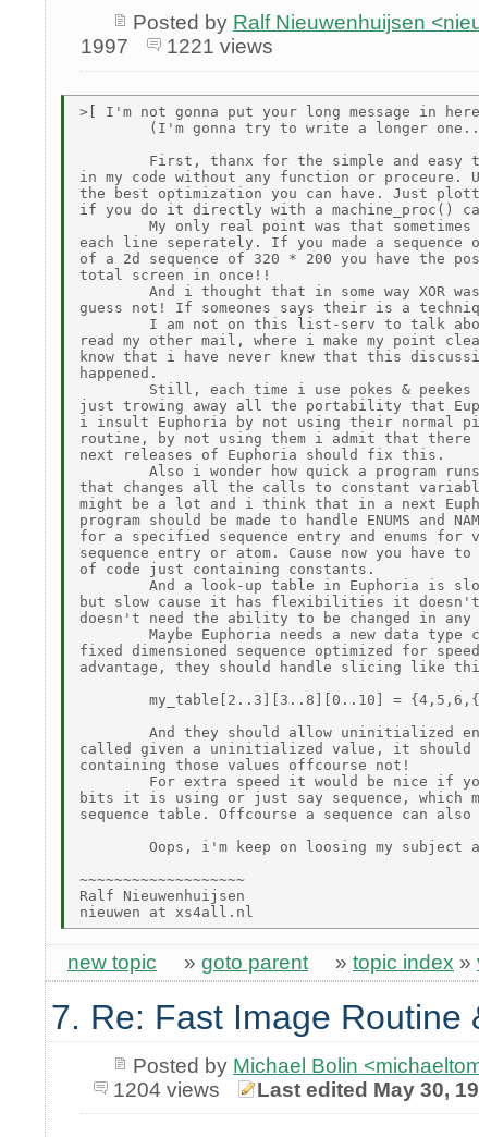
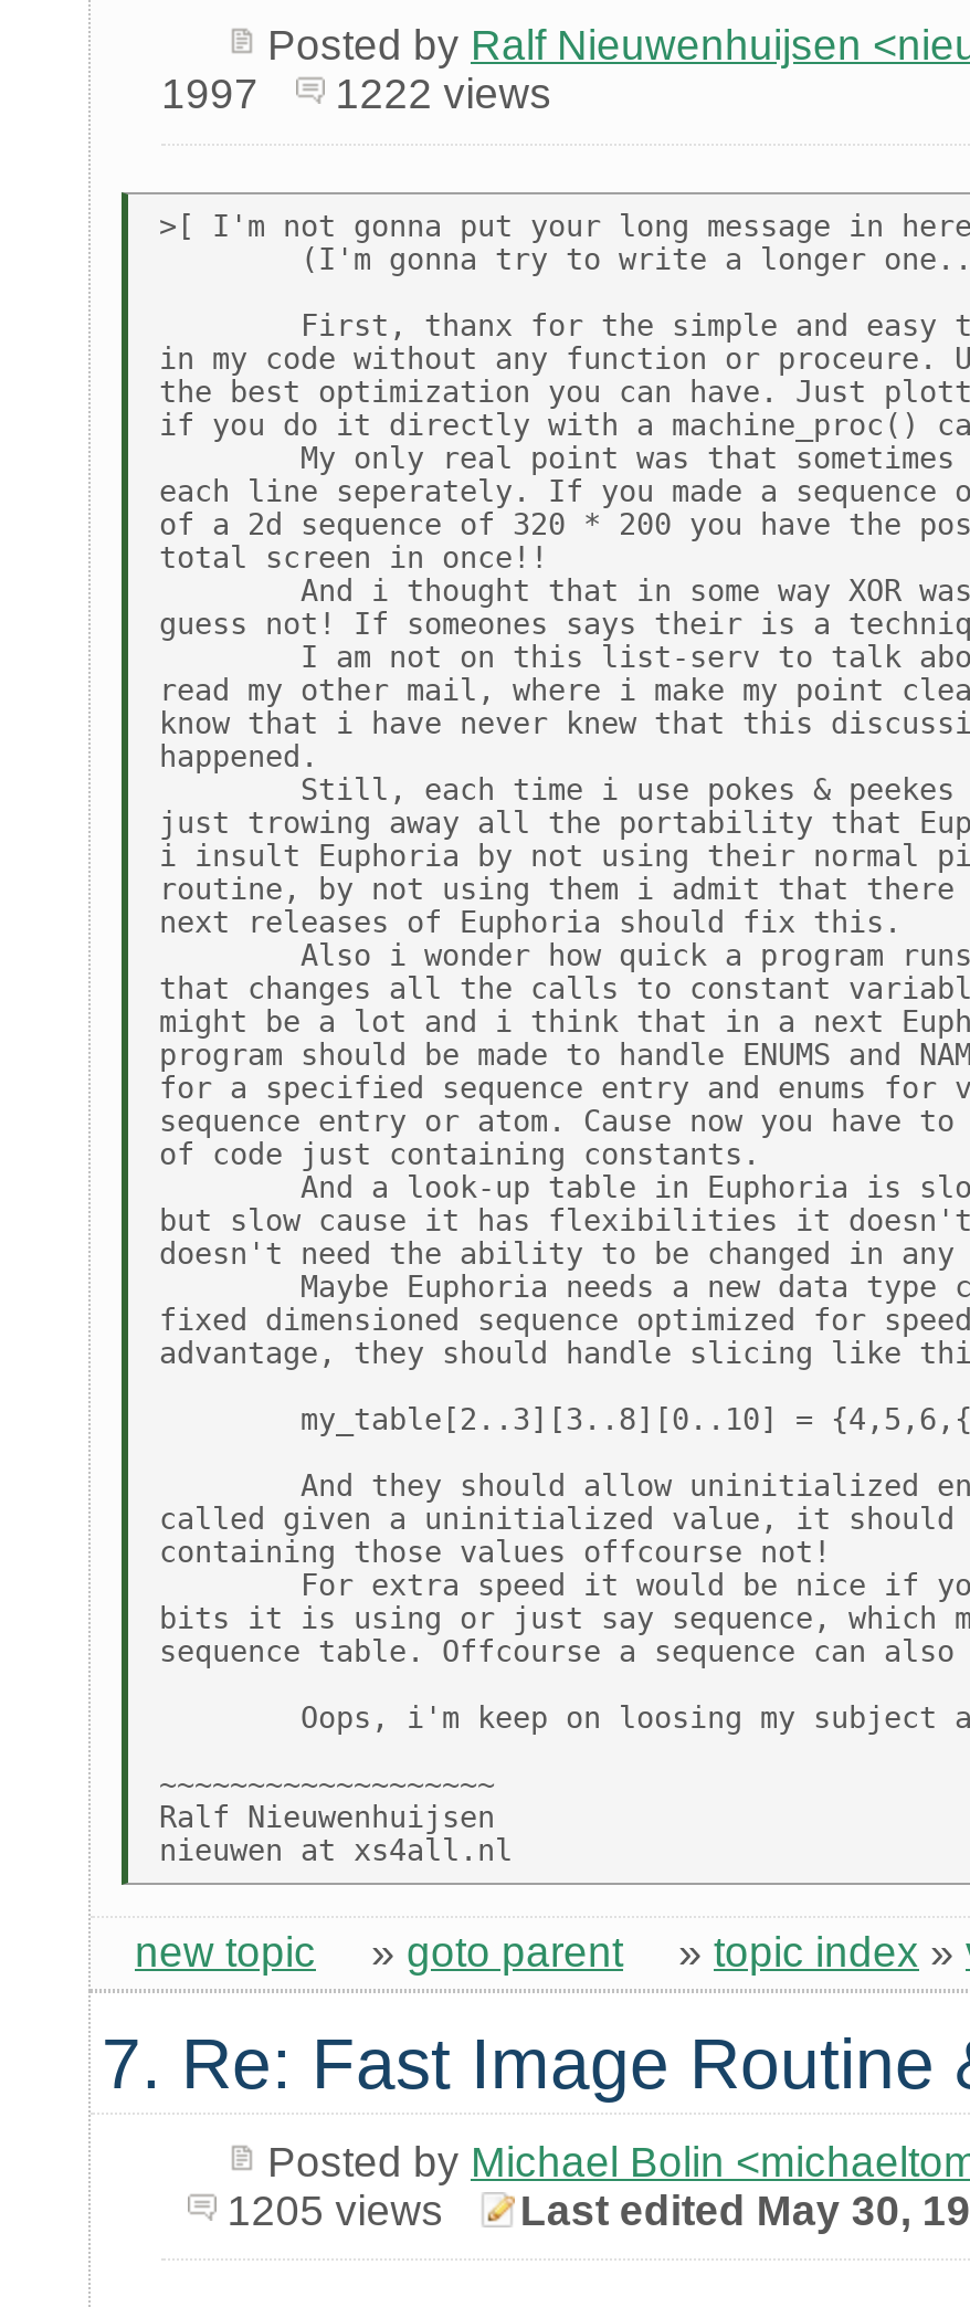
[81,35,273,58] 1997 1221 views -> [161,72,552,118] 1997 1222 views
[113,1078,225,1101] 1204 views -> [227,2187,455,2234] 1205 views

